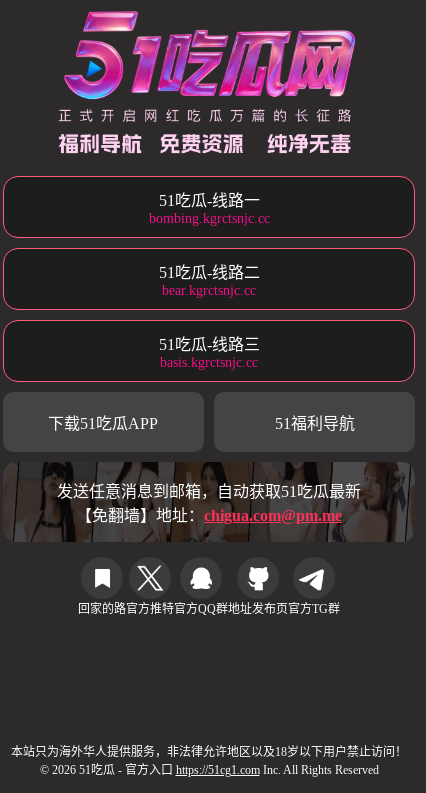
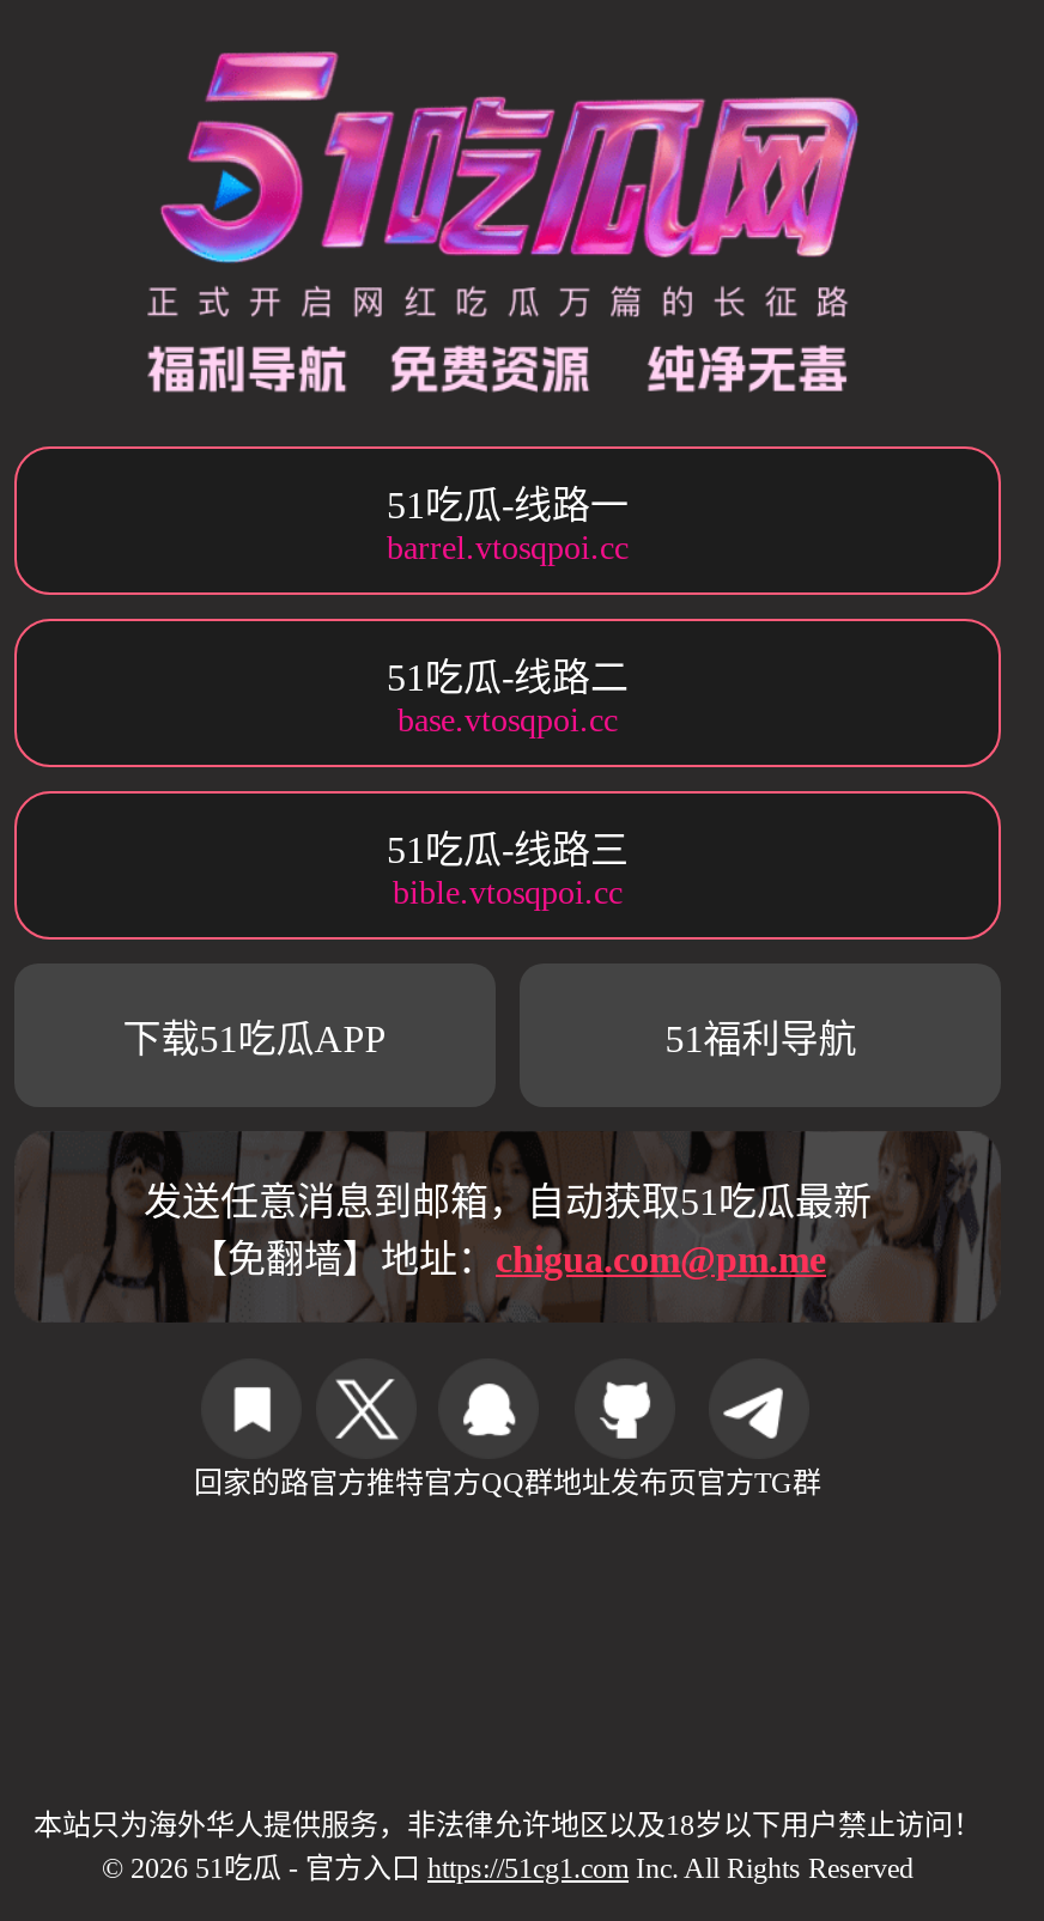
[148,211,269,226] bombing.kgrctsnjc.cc -> [387,530,629,566] barrel.vtosqpoi.cc
[162,283,256,298] bear.kgrctsnjc.cc -> [397,703,618,739] base.vtosqpoi.cc
[160,355,258,370] basis.kgrctsnjc.cc -> [393,875,623,911] bible.vtosqpoi.cc

